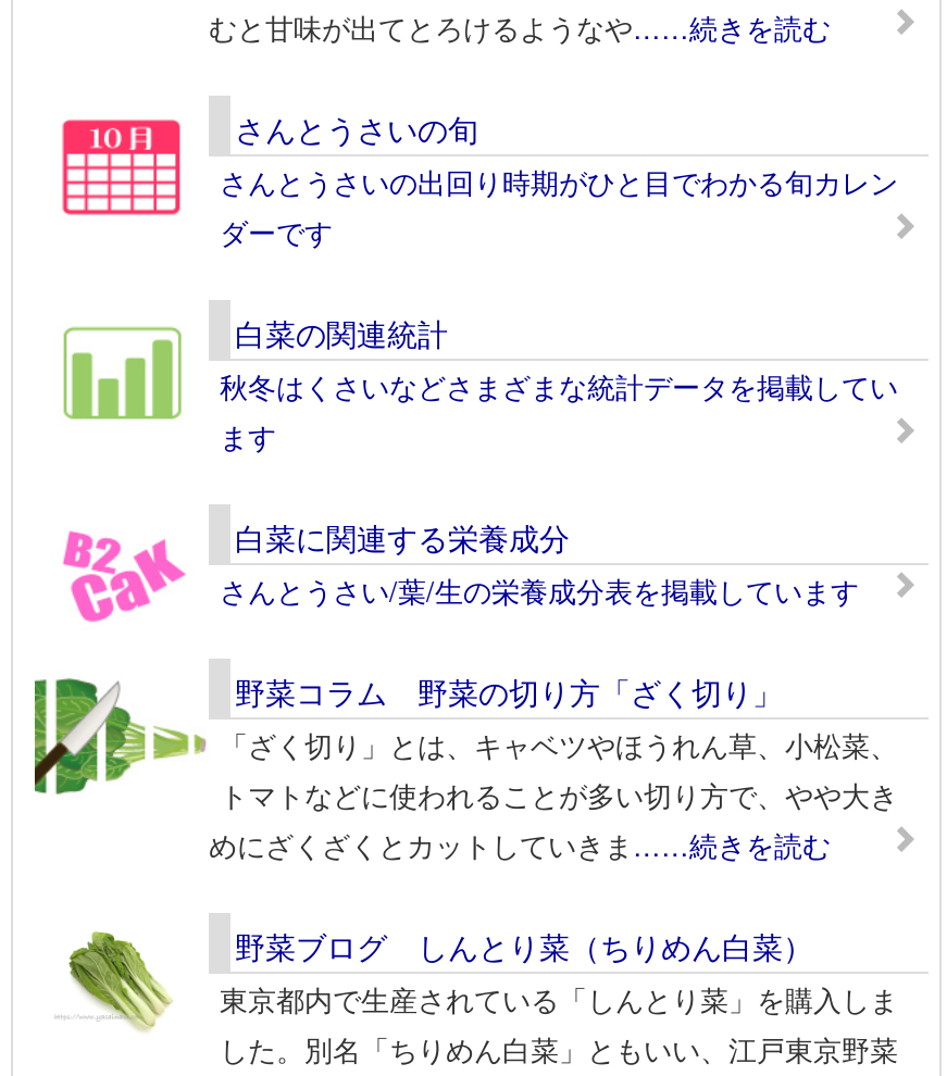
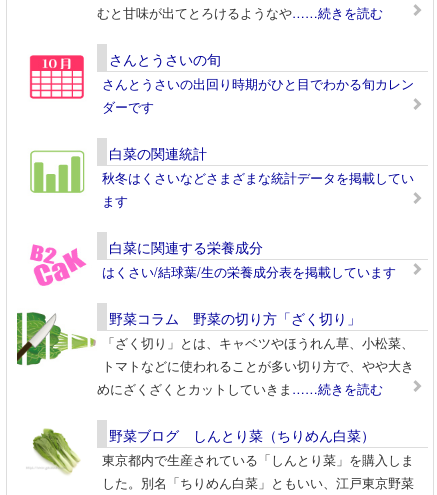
[220,570,859,611] さんとうさい/葉/生の栄養成分表を掲載しています -> [102,262,396,281] はくさい/結球葉/生の栄養成分表を掲載しています

